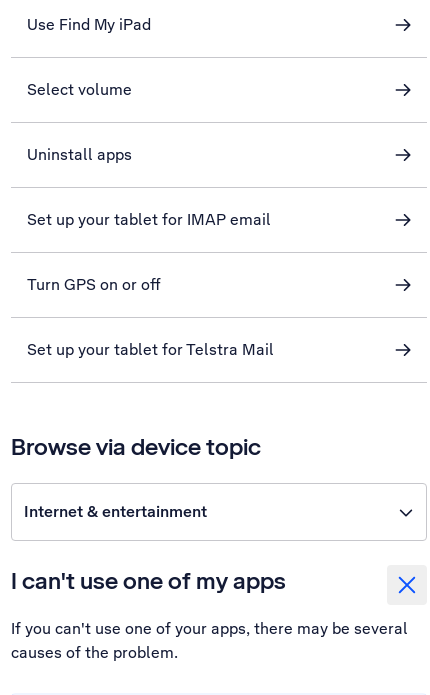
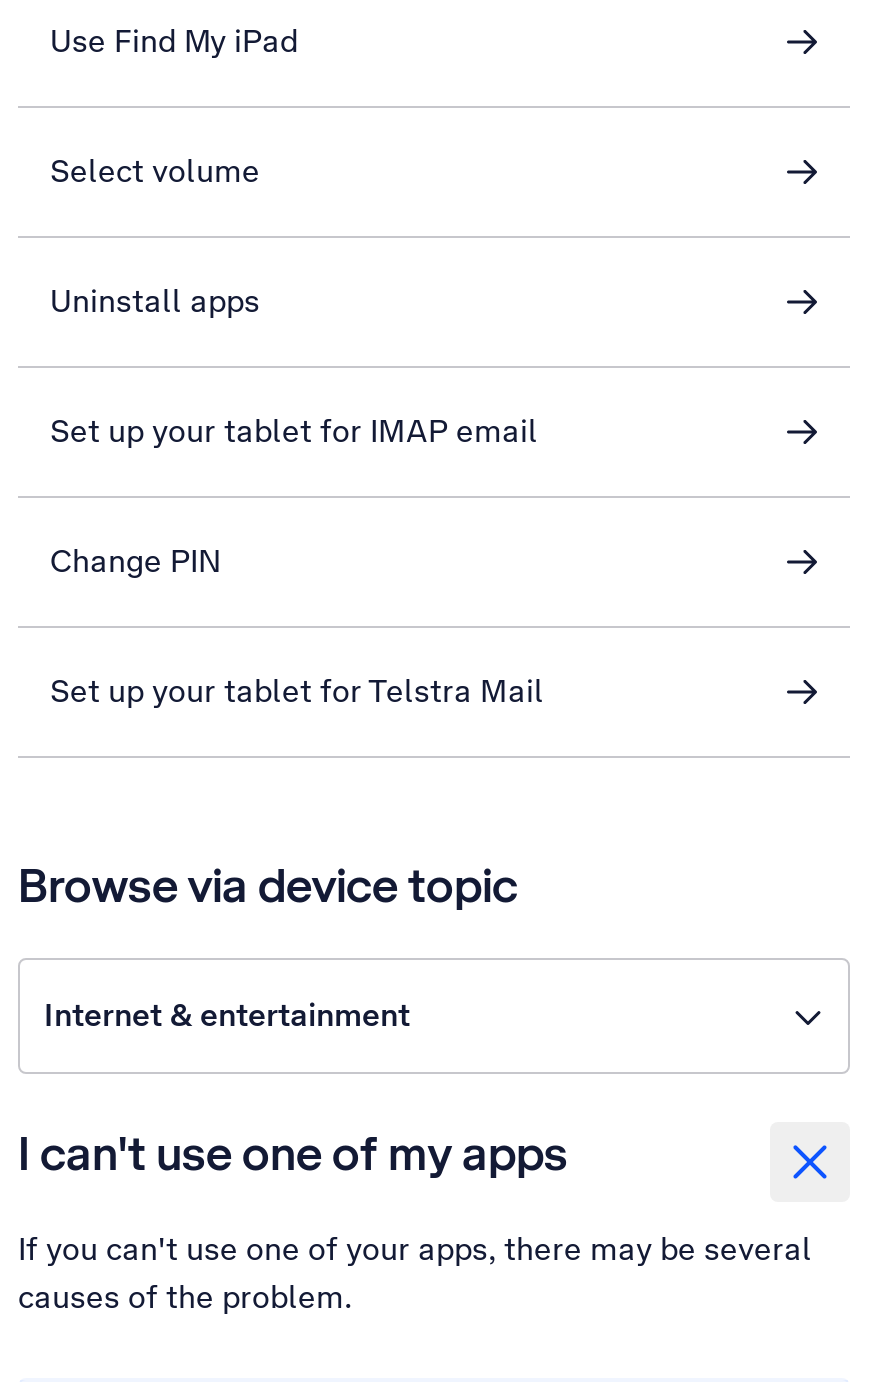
[27,274,161,295] Turn GPS on or off -> [50,540,222,582] Change PIN

